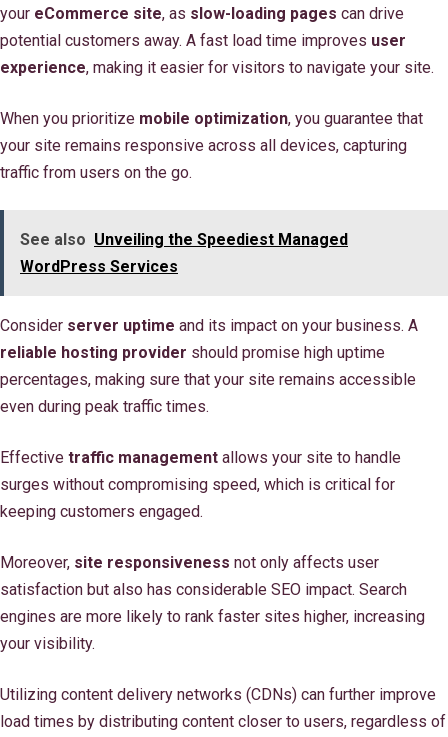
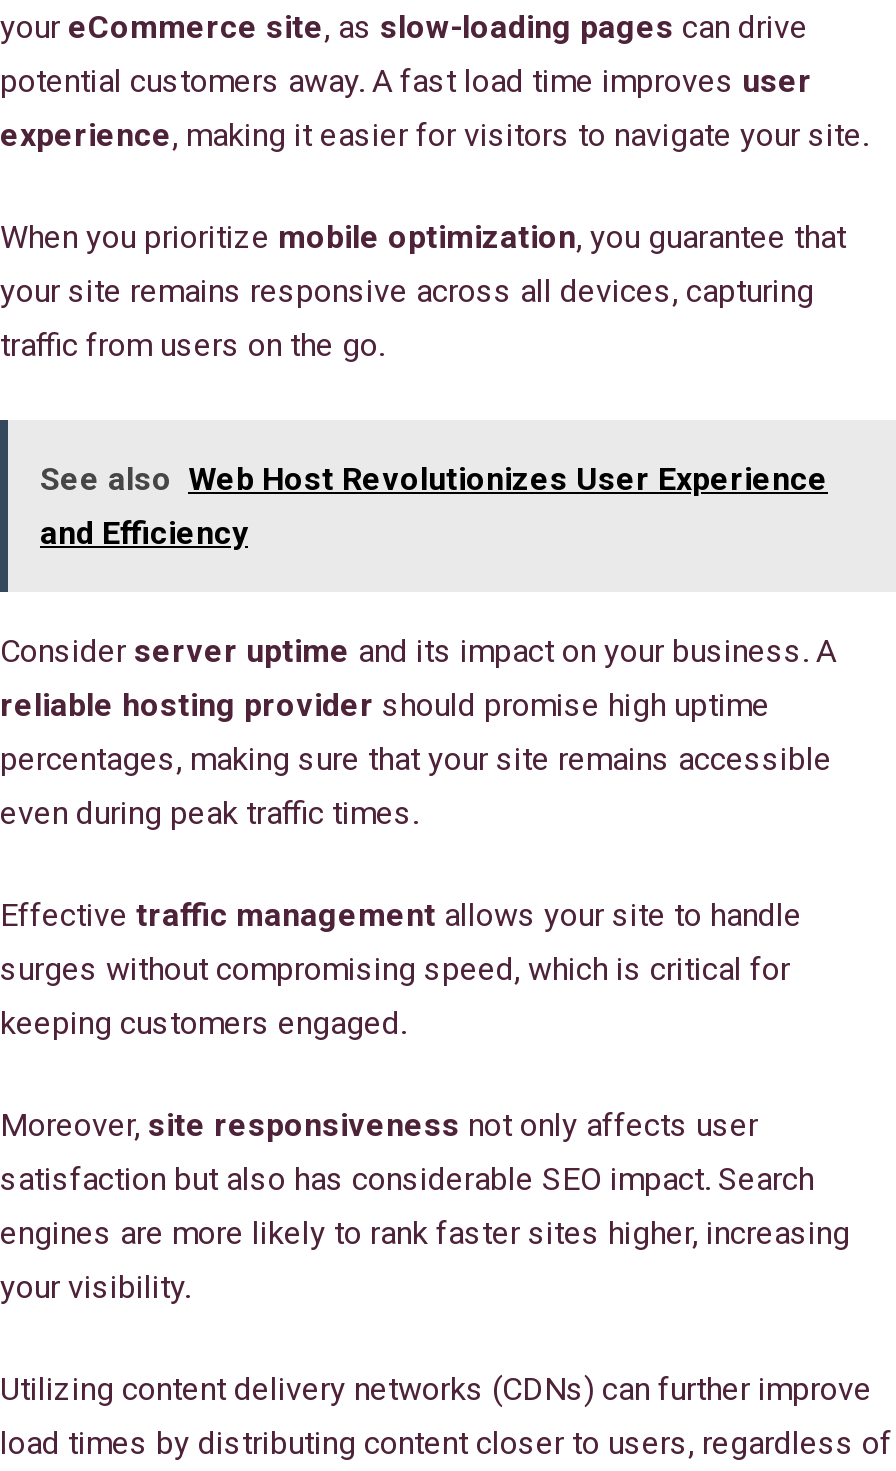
[20,230,348,276] See also Unveiling the Speediest Managed | WordPress Services -> [40,460,828,552] See also Web Host Revolutionizes User Experience | and Efficiency

